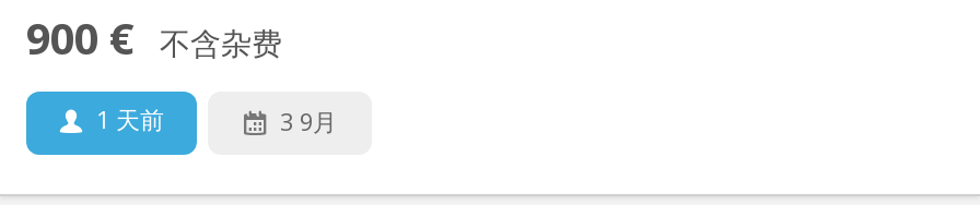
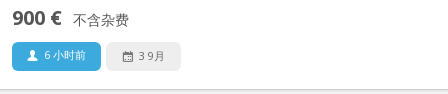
[90,102,164,135] 1 天前 -> [41,47,86,62] 6 小时前

